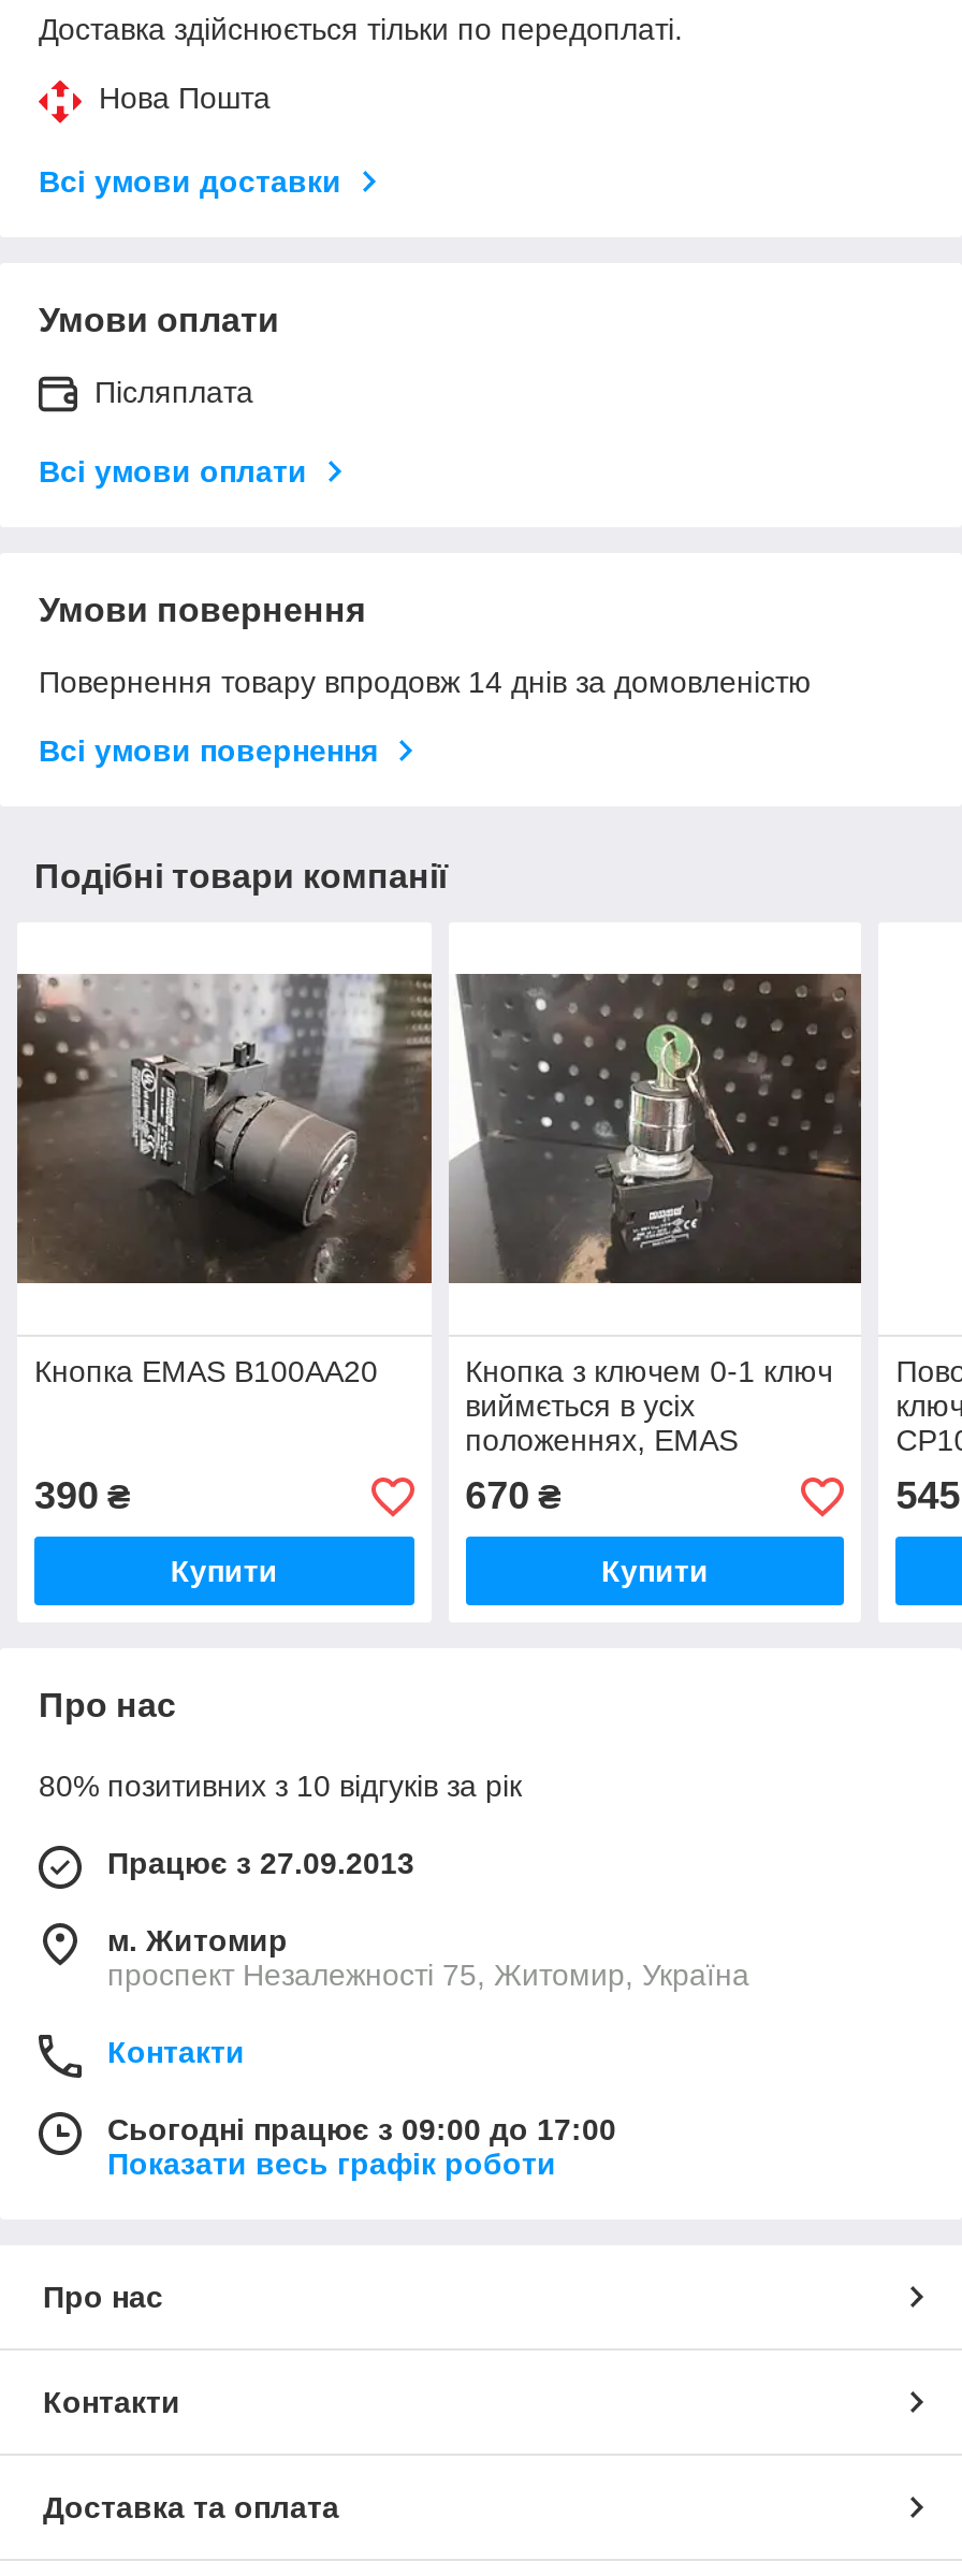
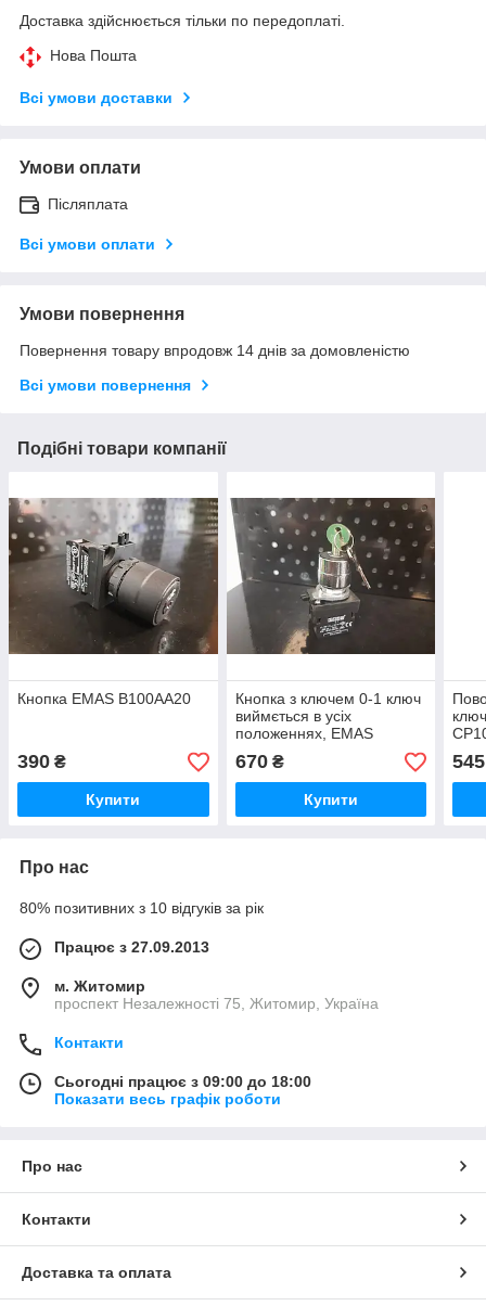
[107,2113,616,2147] Сьогодні працює з 09:00 до 17:00 -> [54,1073,311,1091] Сьогодні працює з 09:00 до 18:00

